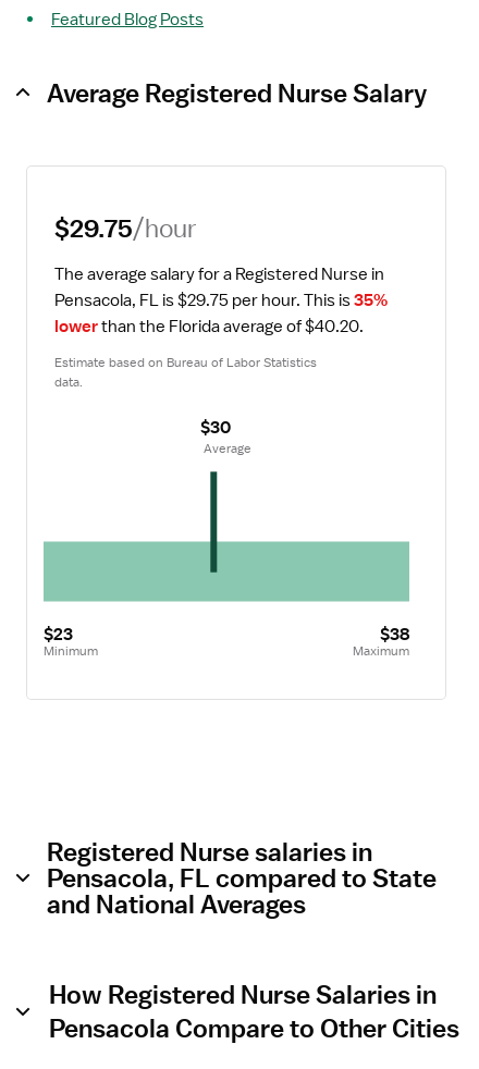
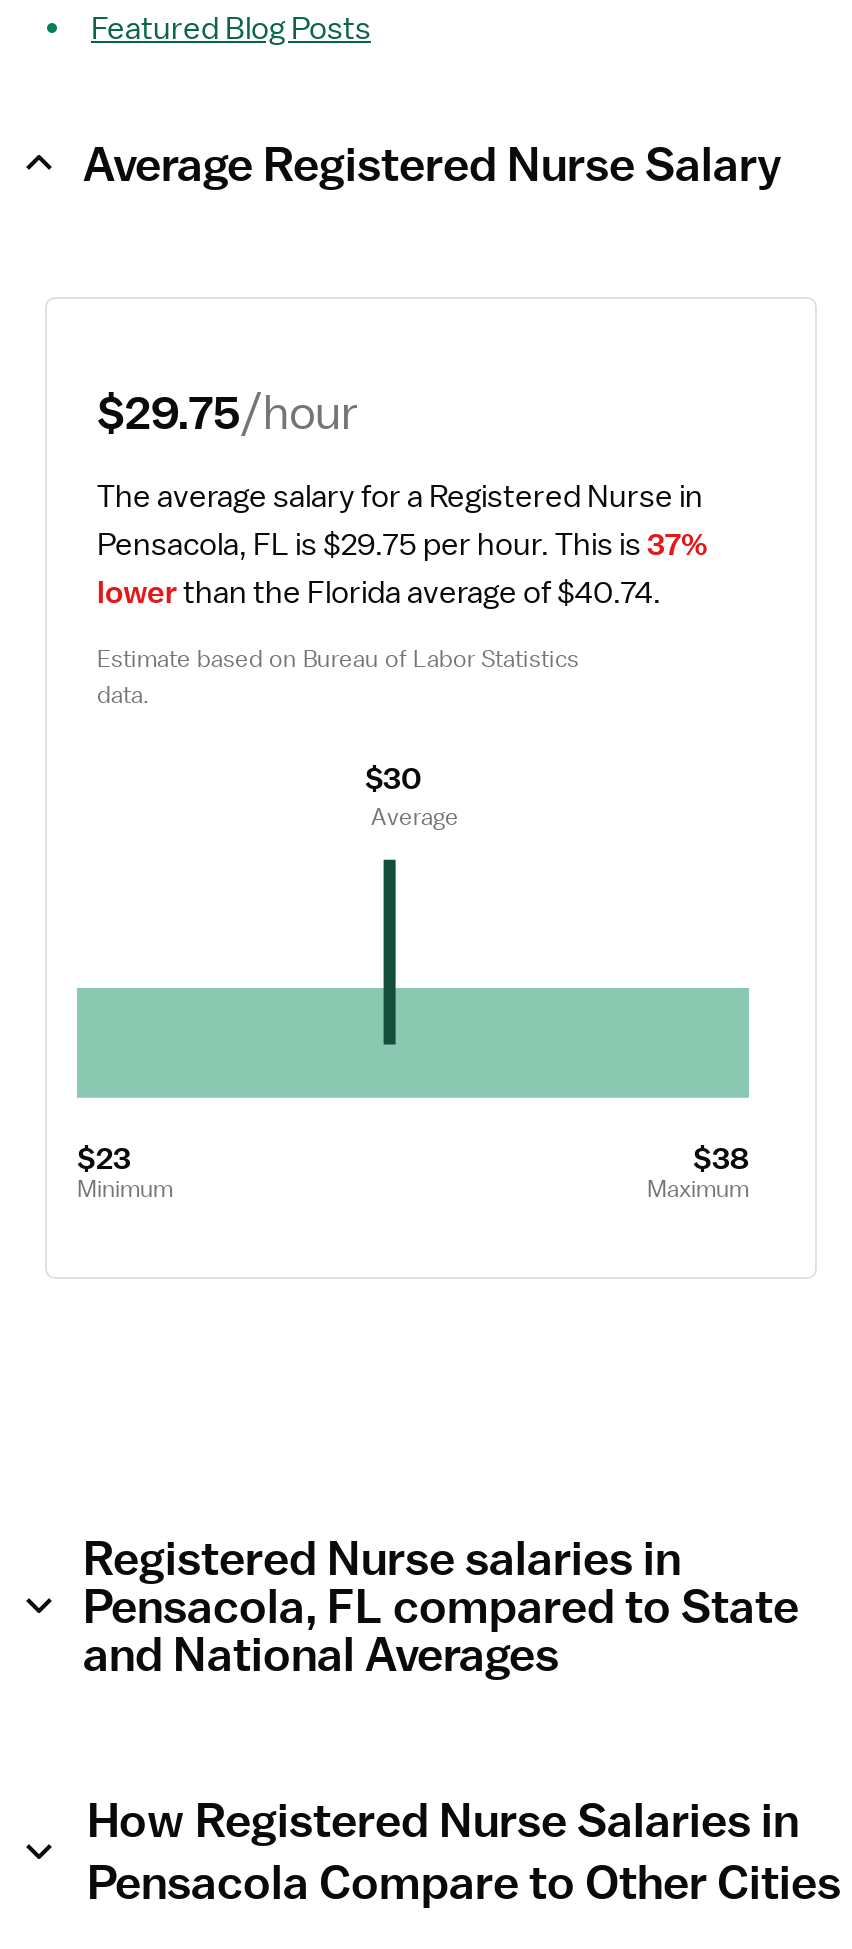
[54,290,388,311] Pensacola, FL is $29.75 per hour. This is 35% -> [97,525,707,565] Pensacola, FL is $29.75 per hour. This is 37%
[54,316,364,337] lowerthan the Florida average of $40.20. -> [97,573,661,613] lowerthan the Florida average of $40.74.

